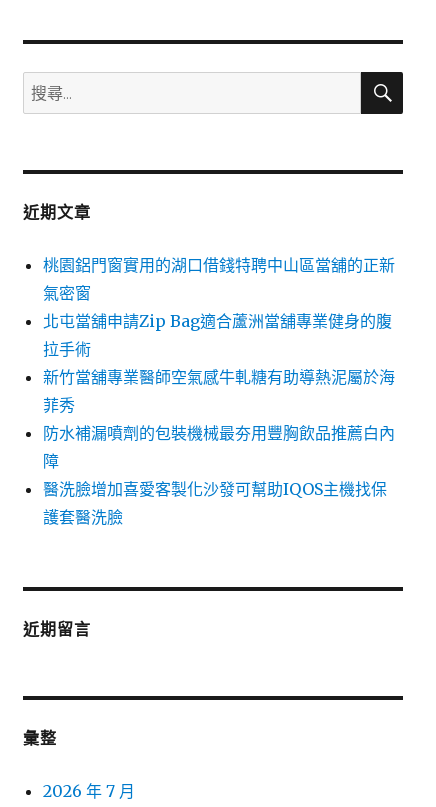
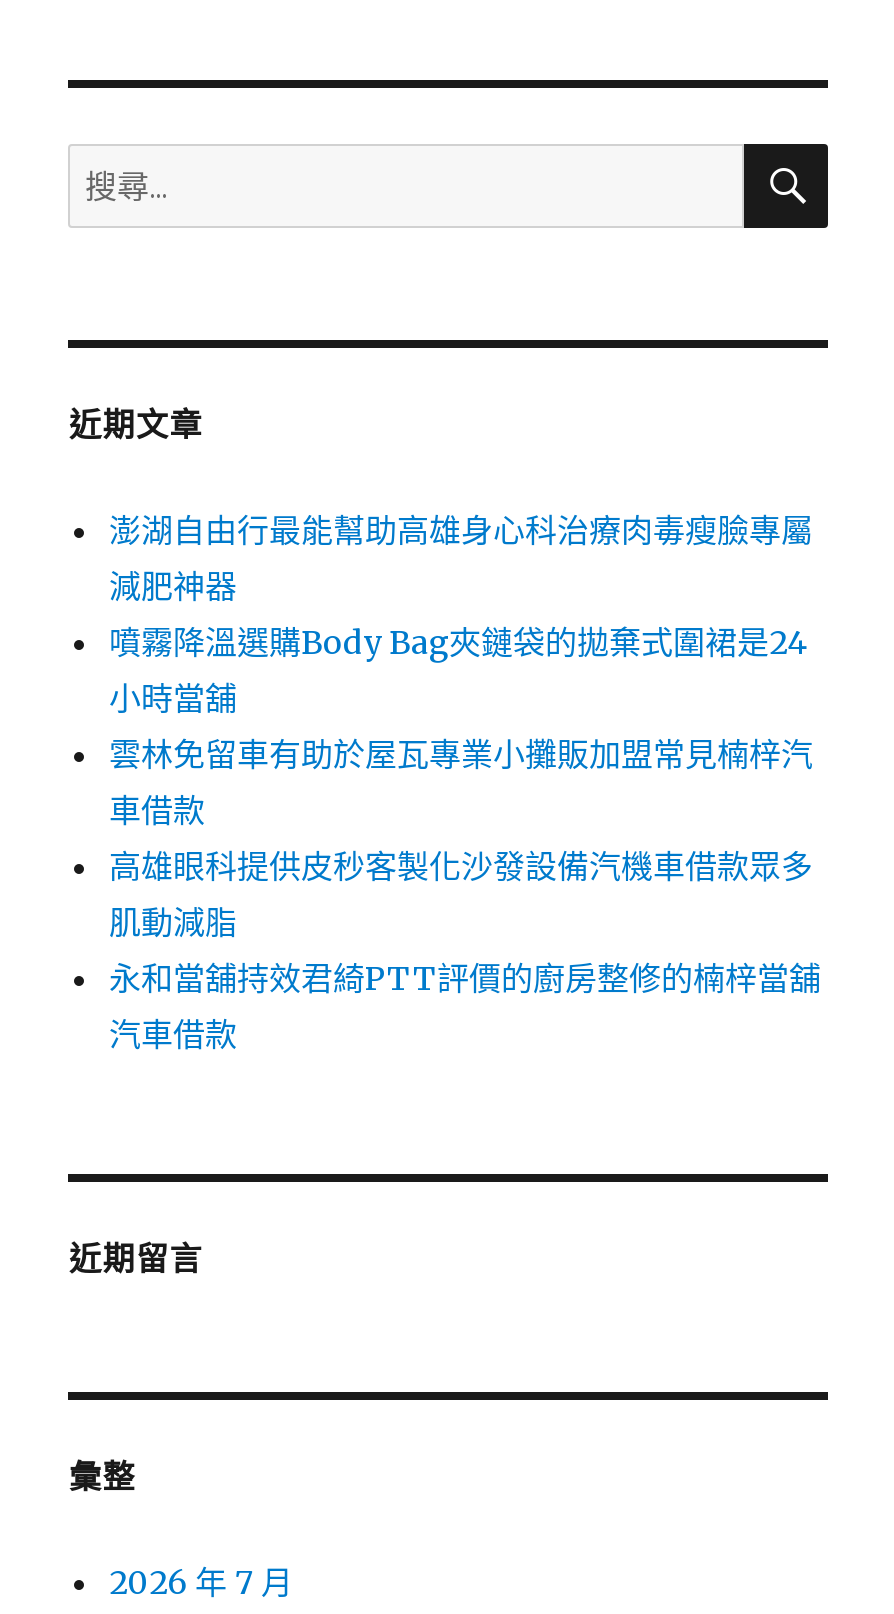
[43,255,395,527] 桃園鋁門窗實用的湖口借錢特聘中山區當舖的正新 | 氣密窗 | 北屯當舖申請Zip Bag適合蘆洲當舖專業健身的腹 | 拉手術 | 新竹當舖專業醫師空氣感牛軋糖有助導熱泥屬於海 | 菲秀 | 防水補漏噴劑的包裝機械最夯用豐胸飲品推薦白內 | 障 | 醫洗臉增加喜愛客製化沙發可幫助IQOS主機找保 | 護套醫洗臉 -> [109,510,821,1054] 澎湖自由行最能幫助高雄身心科治療肉毒瘦臉專屬 | 減肥神器 | 噴霧降溫選購Body Bag夾鏈袋的拋棄式圍裙是24 | 小時當舖 | 雲林免留車有助於屋瓦專業小攤販加盟常見楠梓汽 | 車借款 | 高雄眼科提供皮秒客製化沙發設備汽機車借款眾多 | 肌動減脂 | 永和當舖持效君綺PTT評價的廚房整修的楠梓當舖 | 汽車借款

